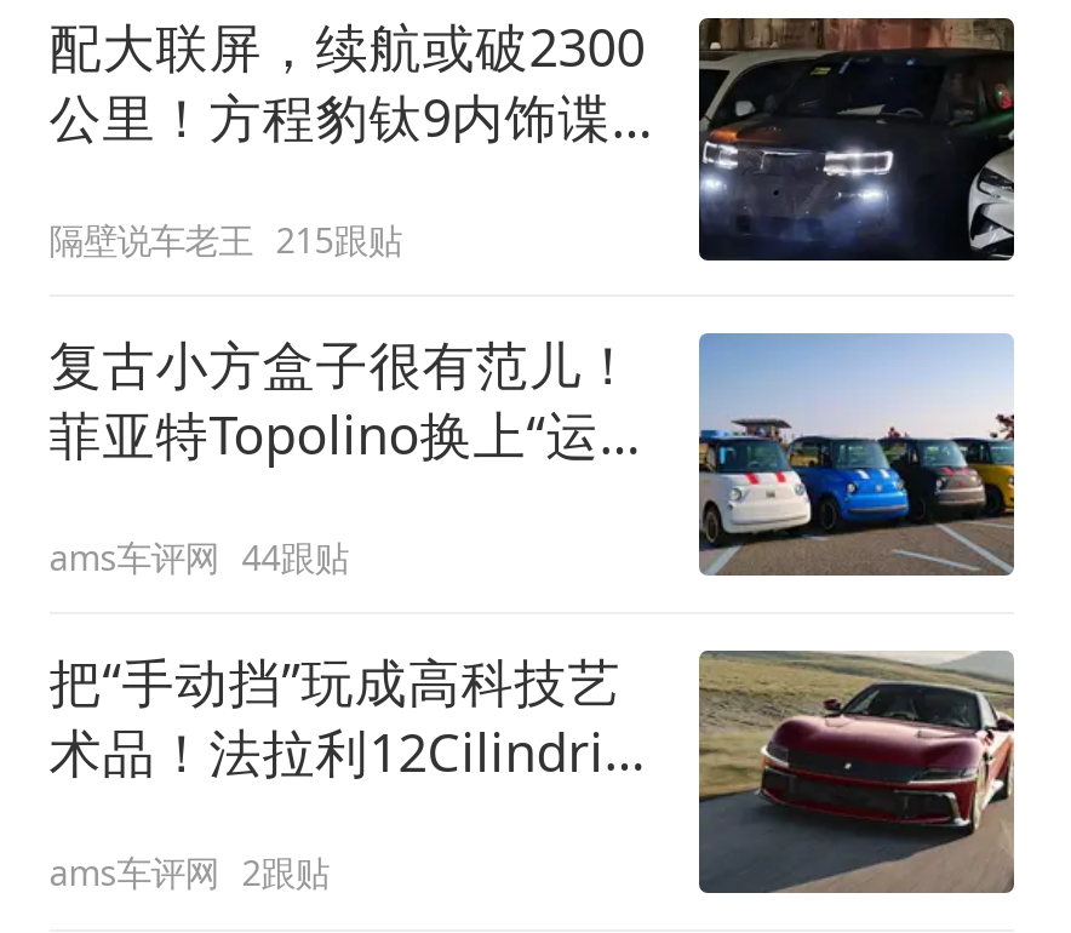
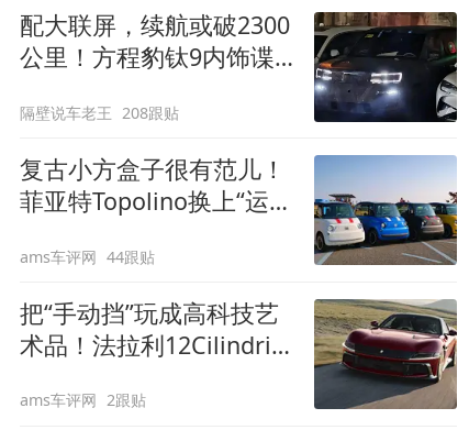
[49,217,402,263] 隔壁说车老王 215跟贴 -> [19,102,179,123] 隔壁说车老王 208跟贴

